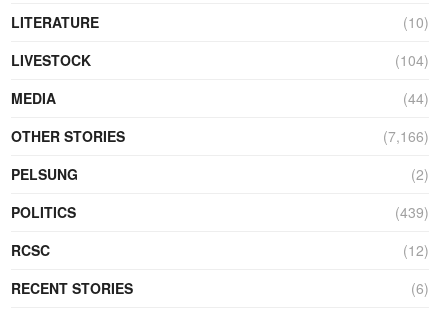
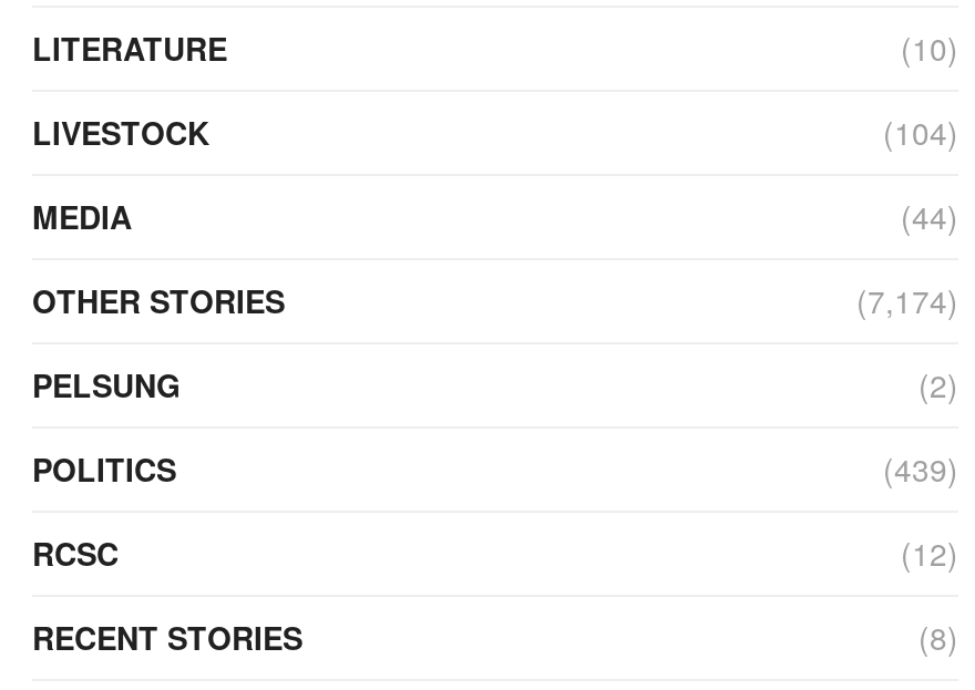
[383,126,429,146] (7,166) -> [856,279,958,323] (7,174)
[411,278,429,298] (6) -> [918,615,958,660] (8)

